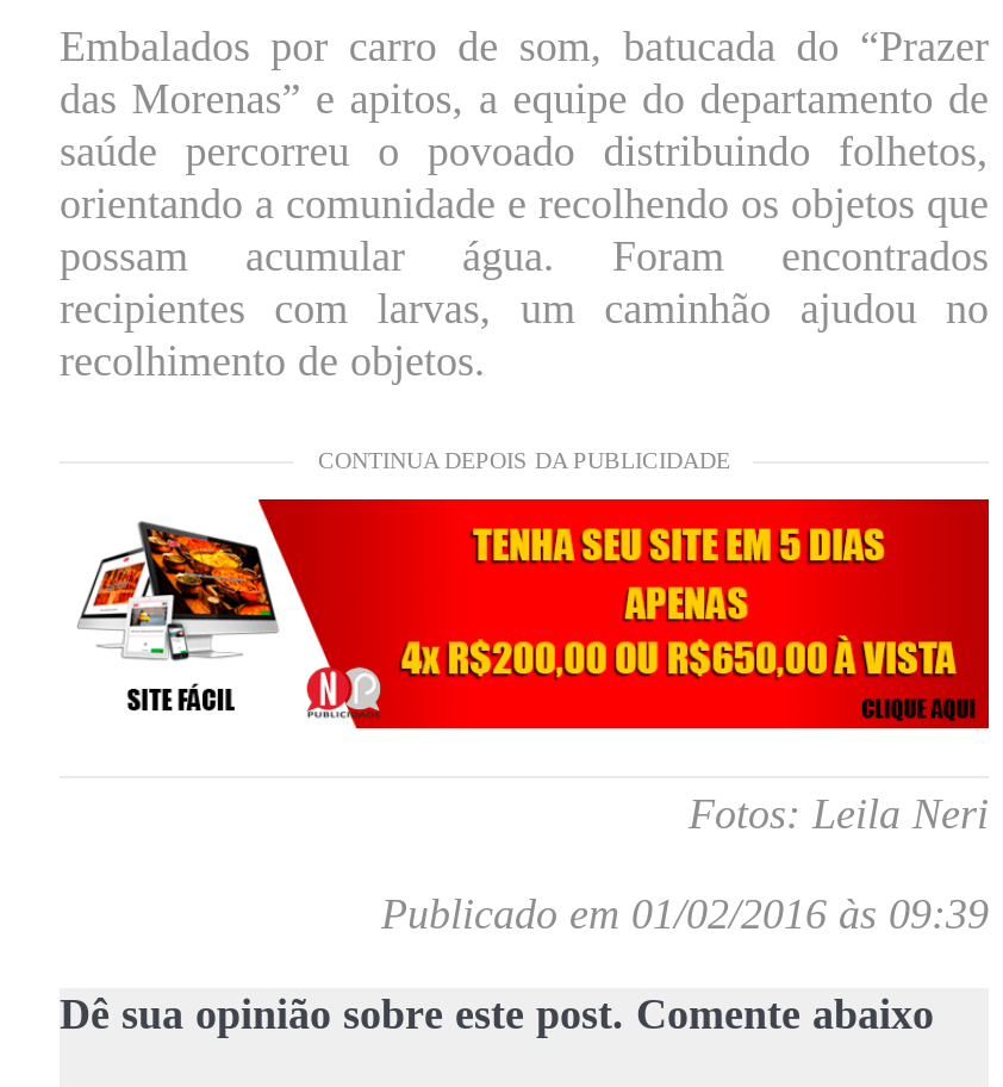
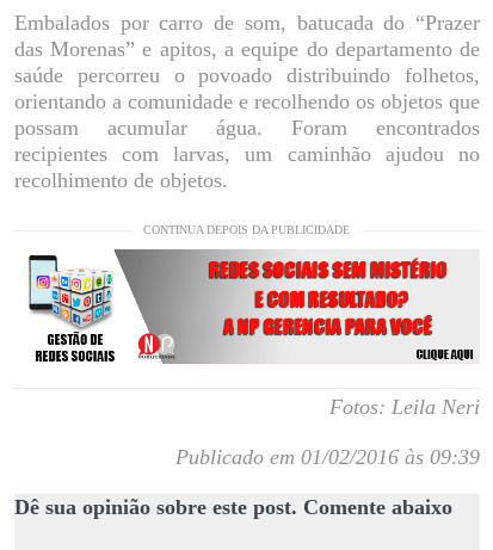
[76,497,991,731] [image] -> [25,248,480,364] [image]

